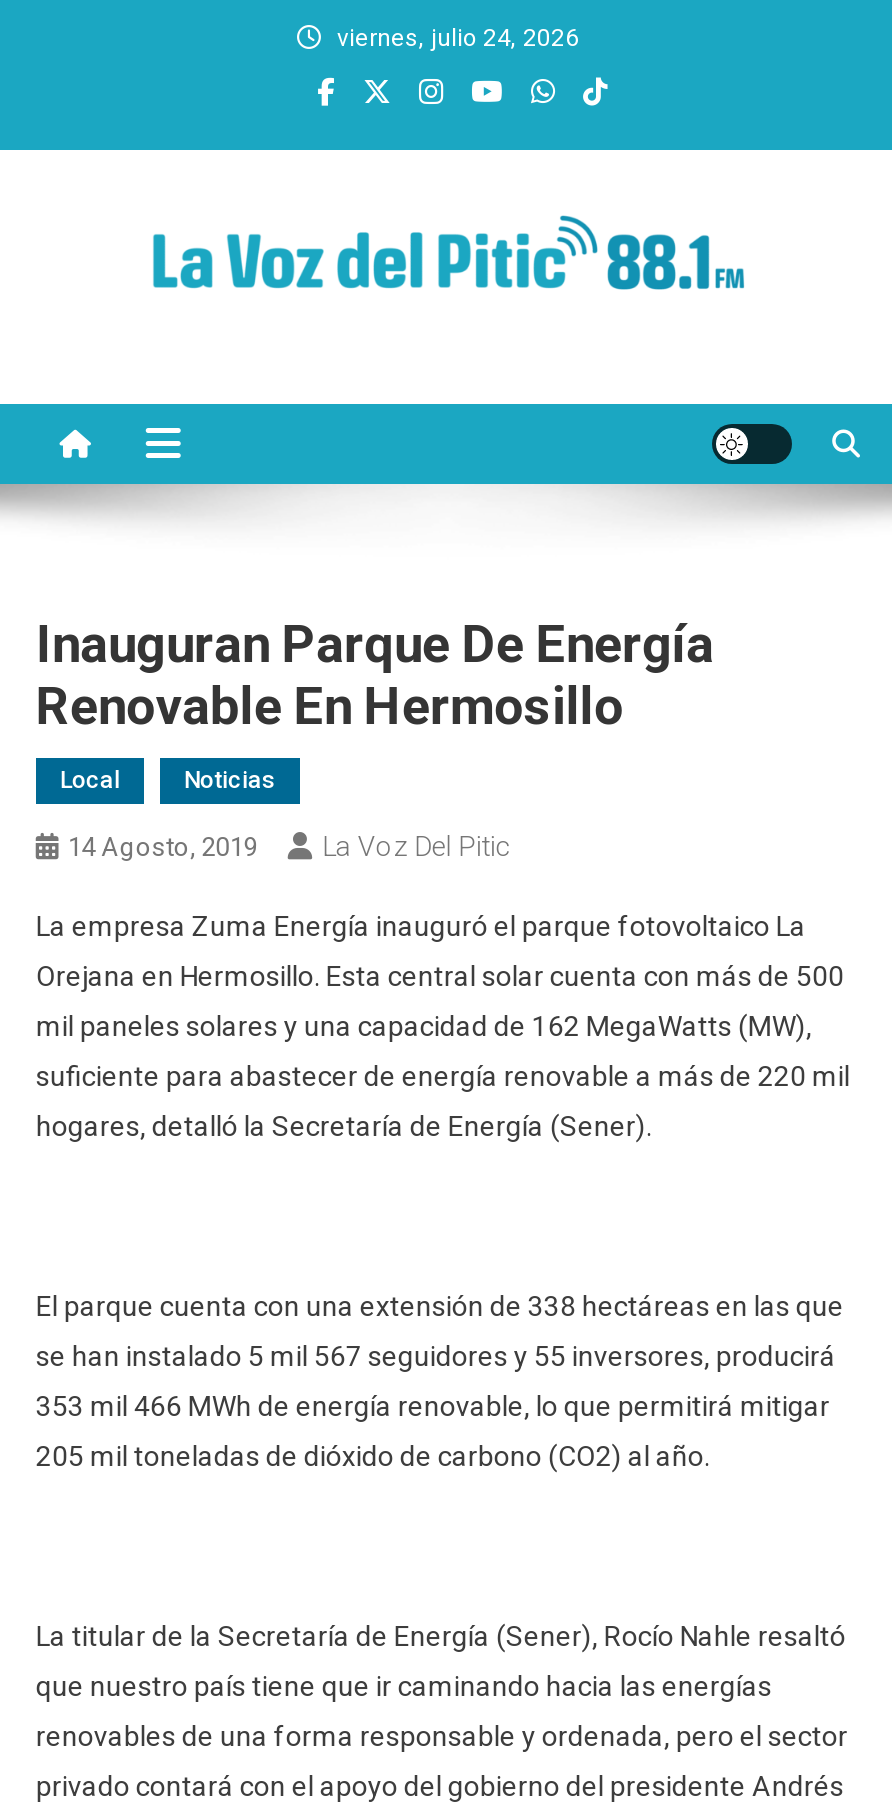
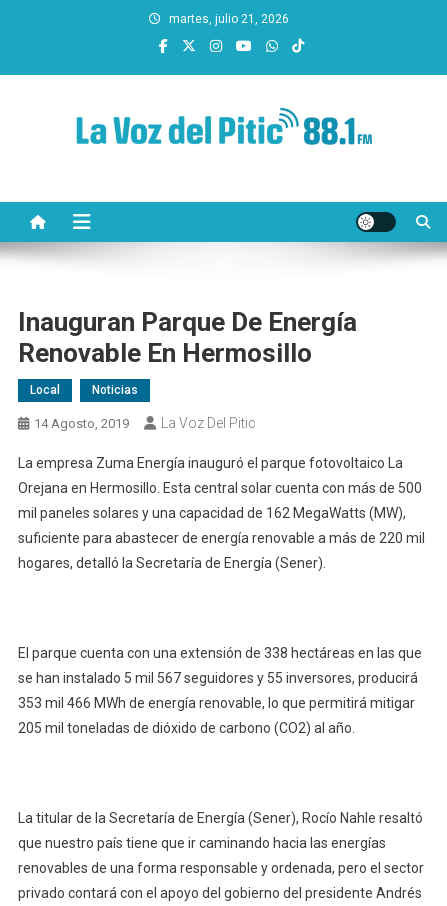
[337,24,579,52] viernes, julio 24, 2026 -> [169,12,289,26] martes, julio 21, 2026

